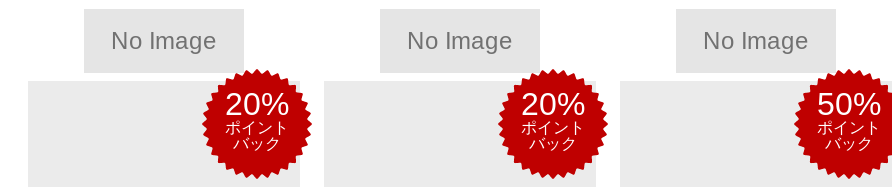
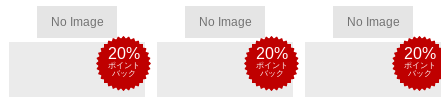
[817,87,881,121] 50% -> [403,45,435,62] 20%

